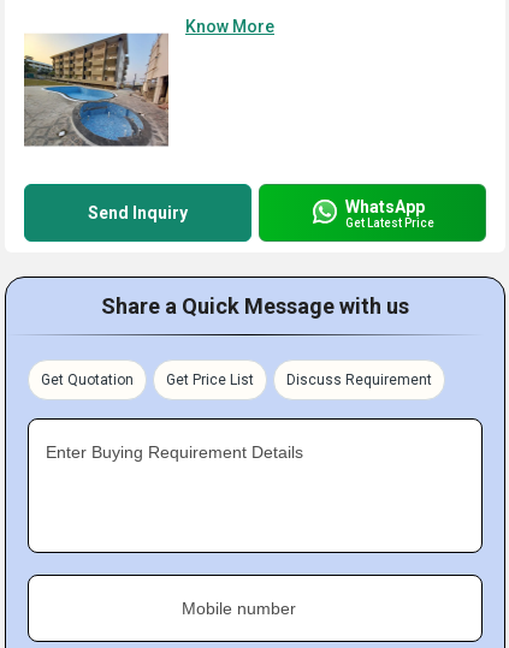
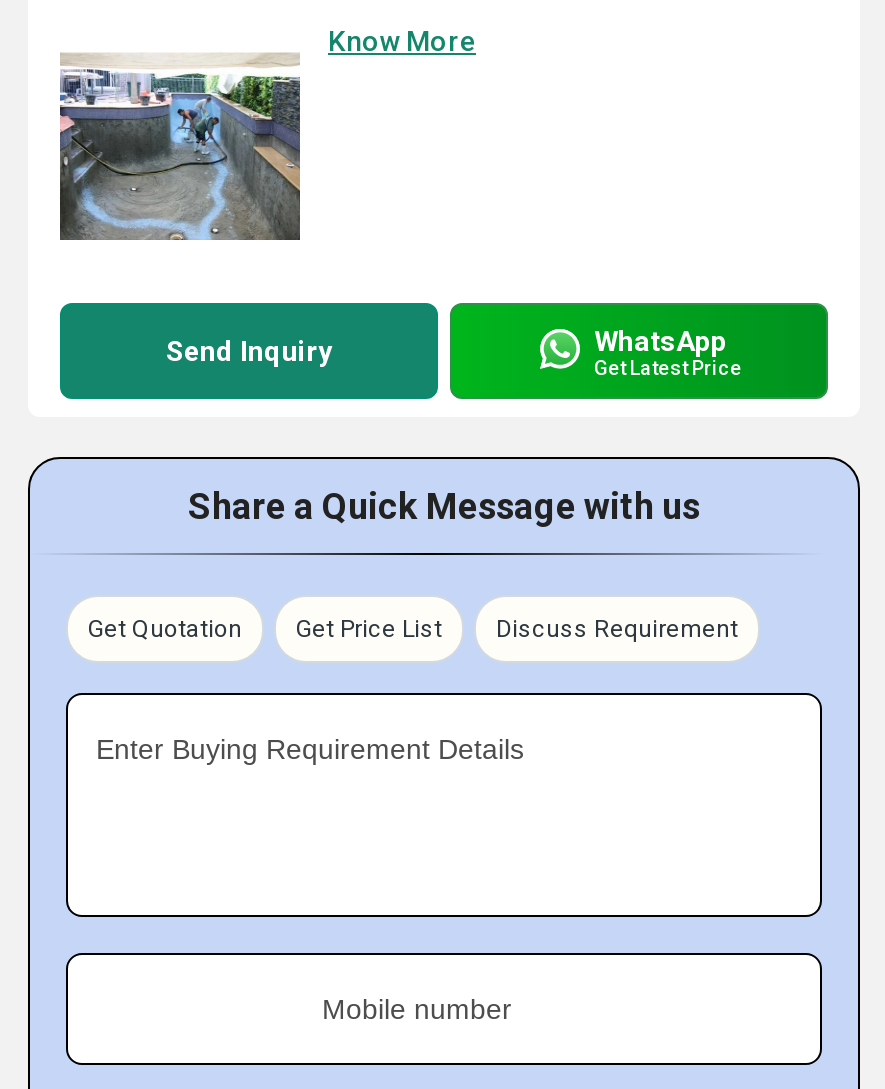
[23,32,168,147] [image] -> [58,53,300,239] [image]

